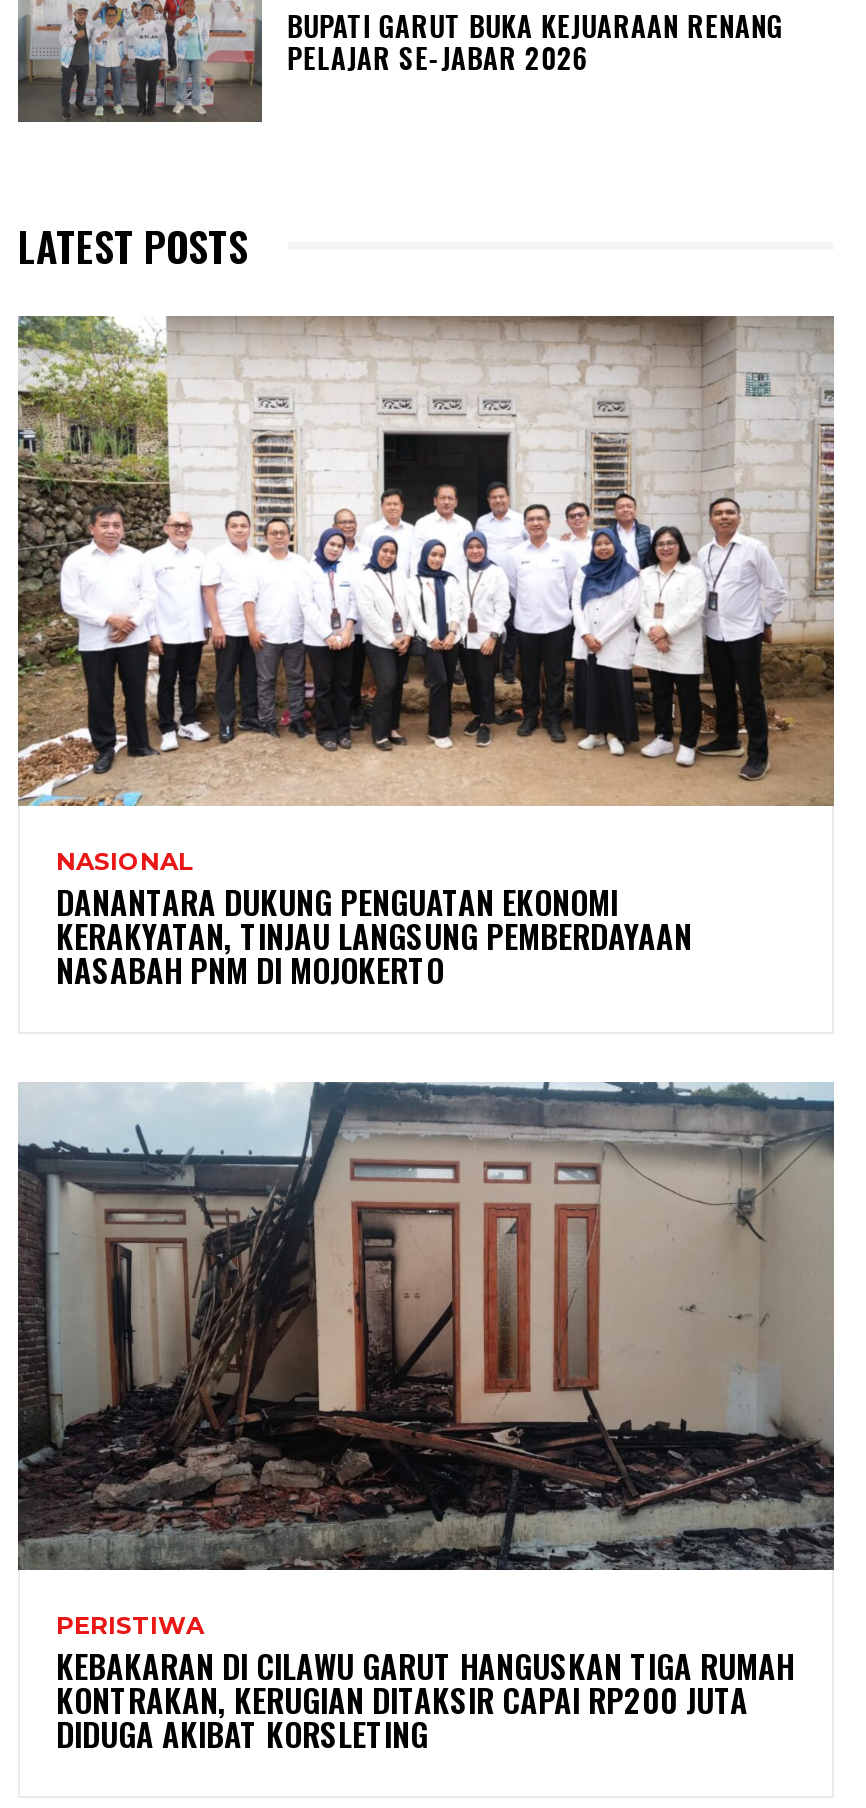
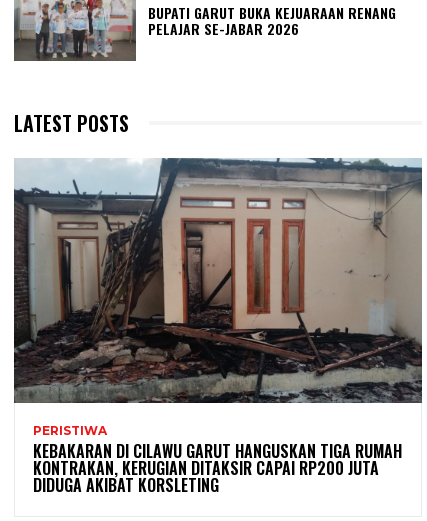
[18,314,836,993] [image] | NASIONAL | DANANTARA DUKUNG PENGUATAN EKONOMI | KERAKYATAN, TINJAU LANGSUNG PEMBERDAYAAN | NASABAH PNM DI MOJOKERTO -> none

